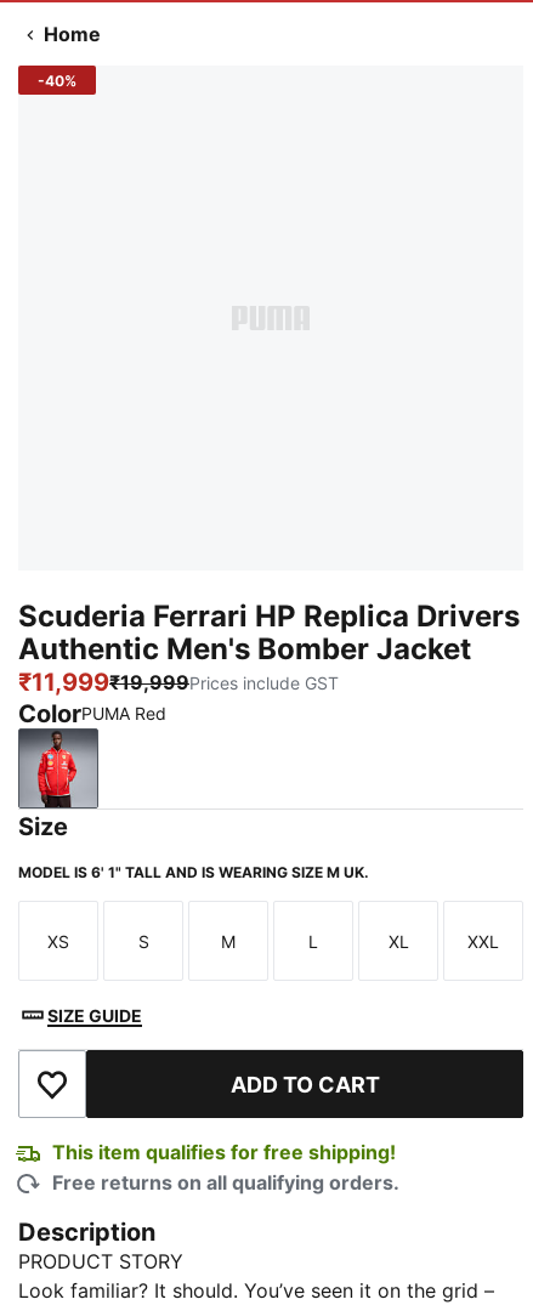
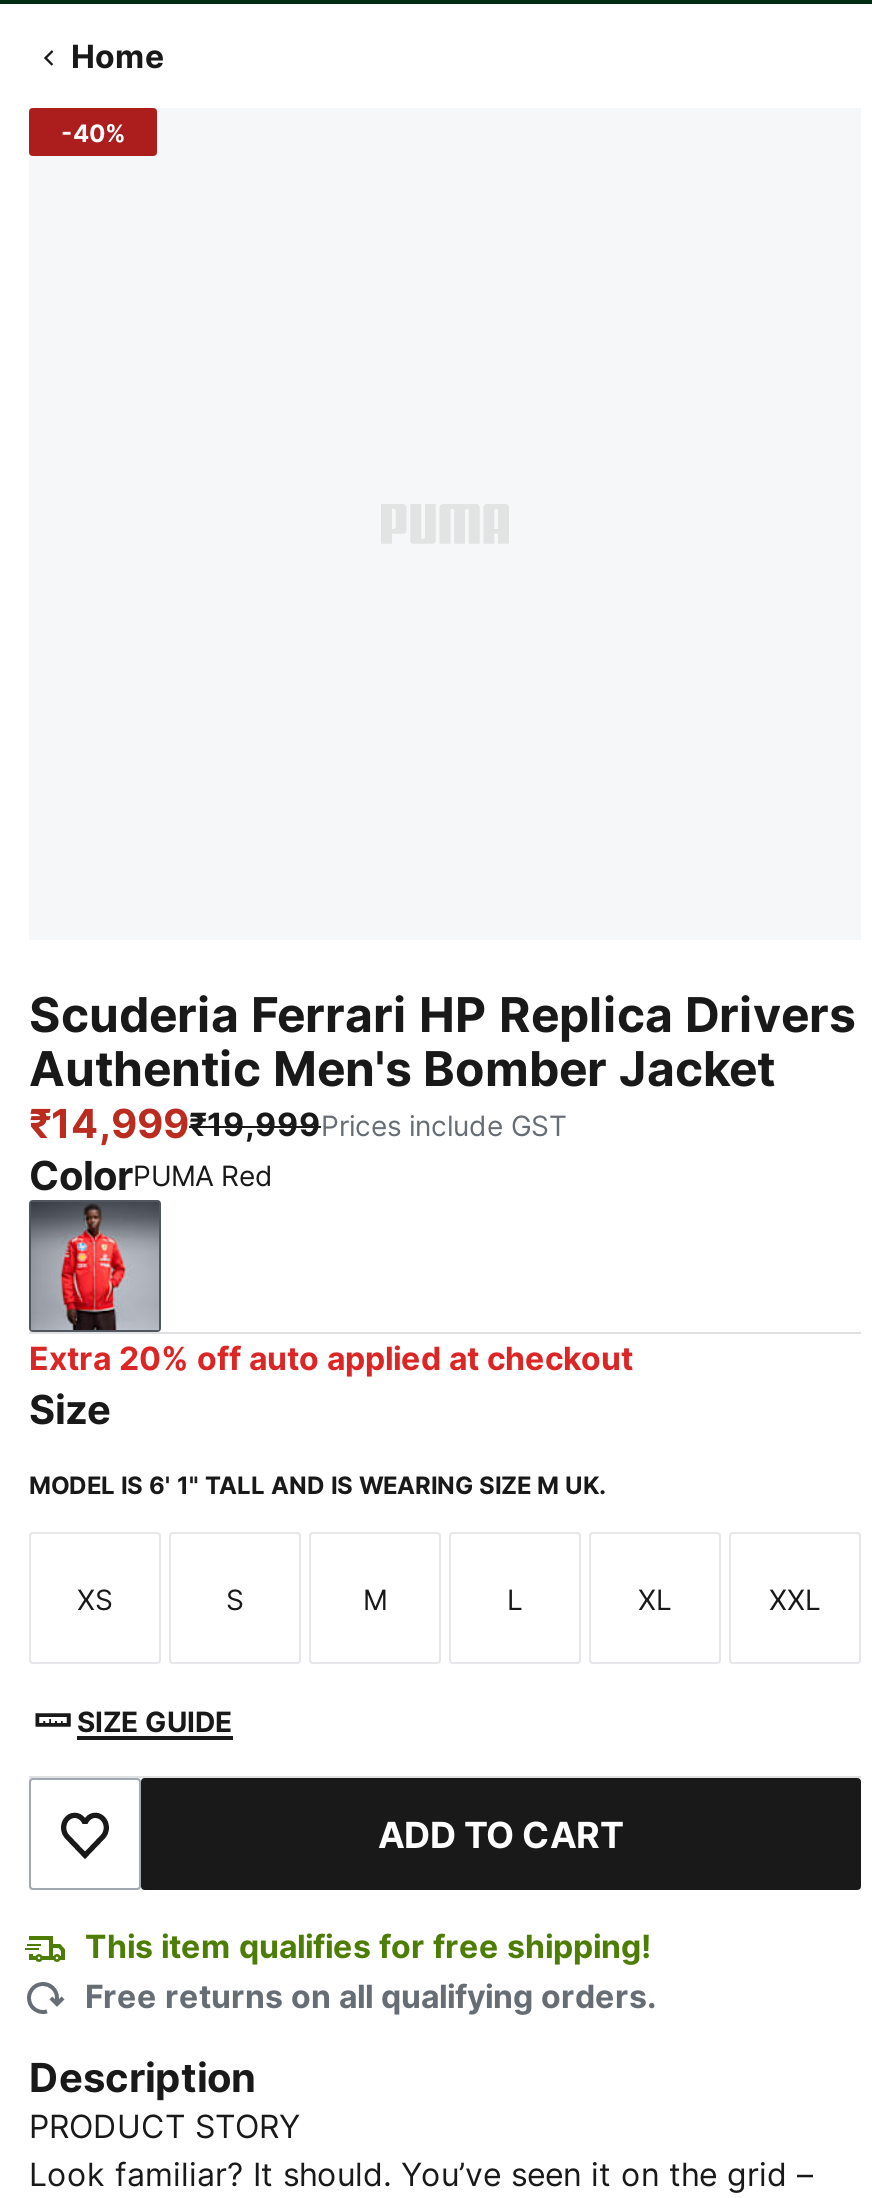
[18,668,339,697] ₹11,999₹19,999Prices include GST -> [29,1100,567,1148] ₹14,999₹19,999Prices include GST
none -> [29,1338,633,1378] Extra 20% off auto applied at checkout

